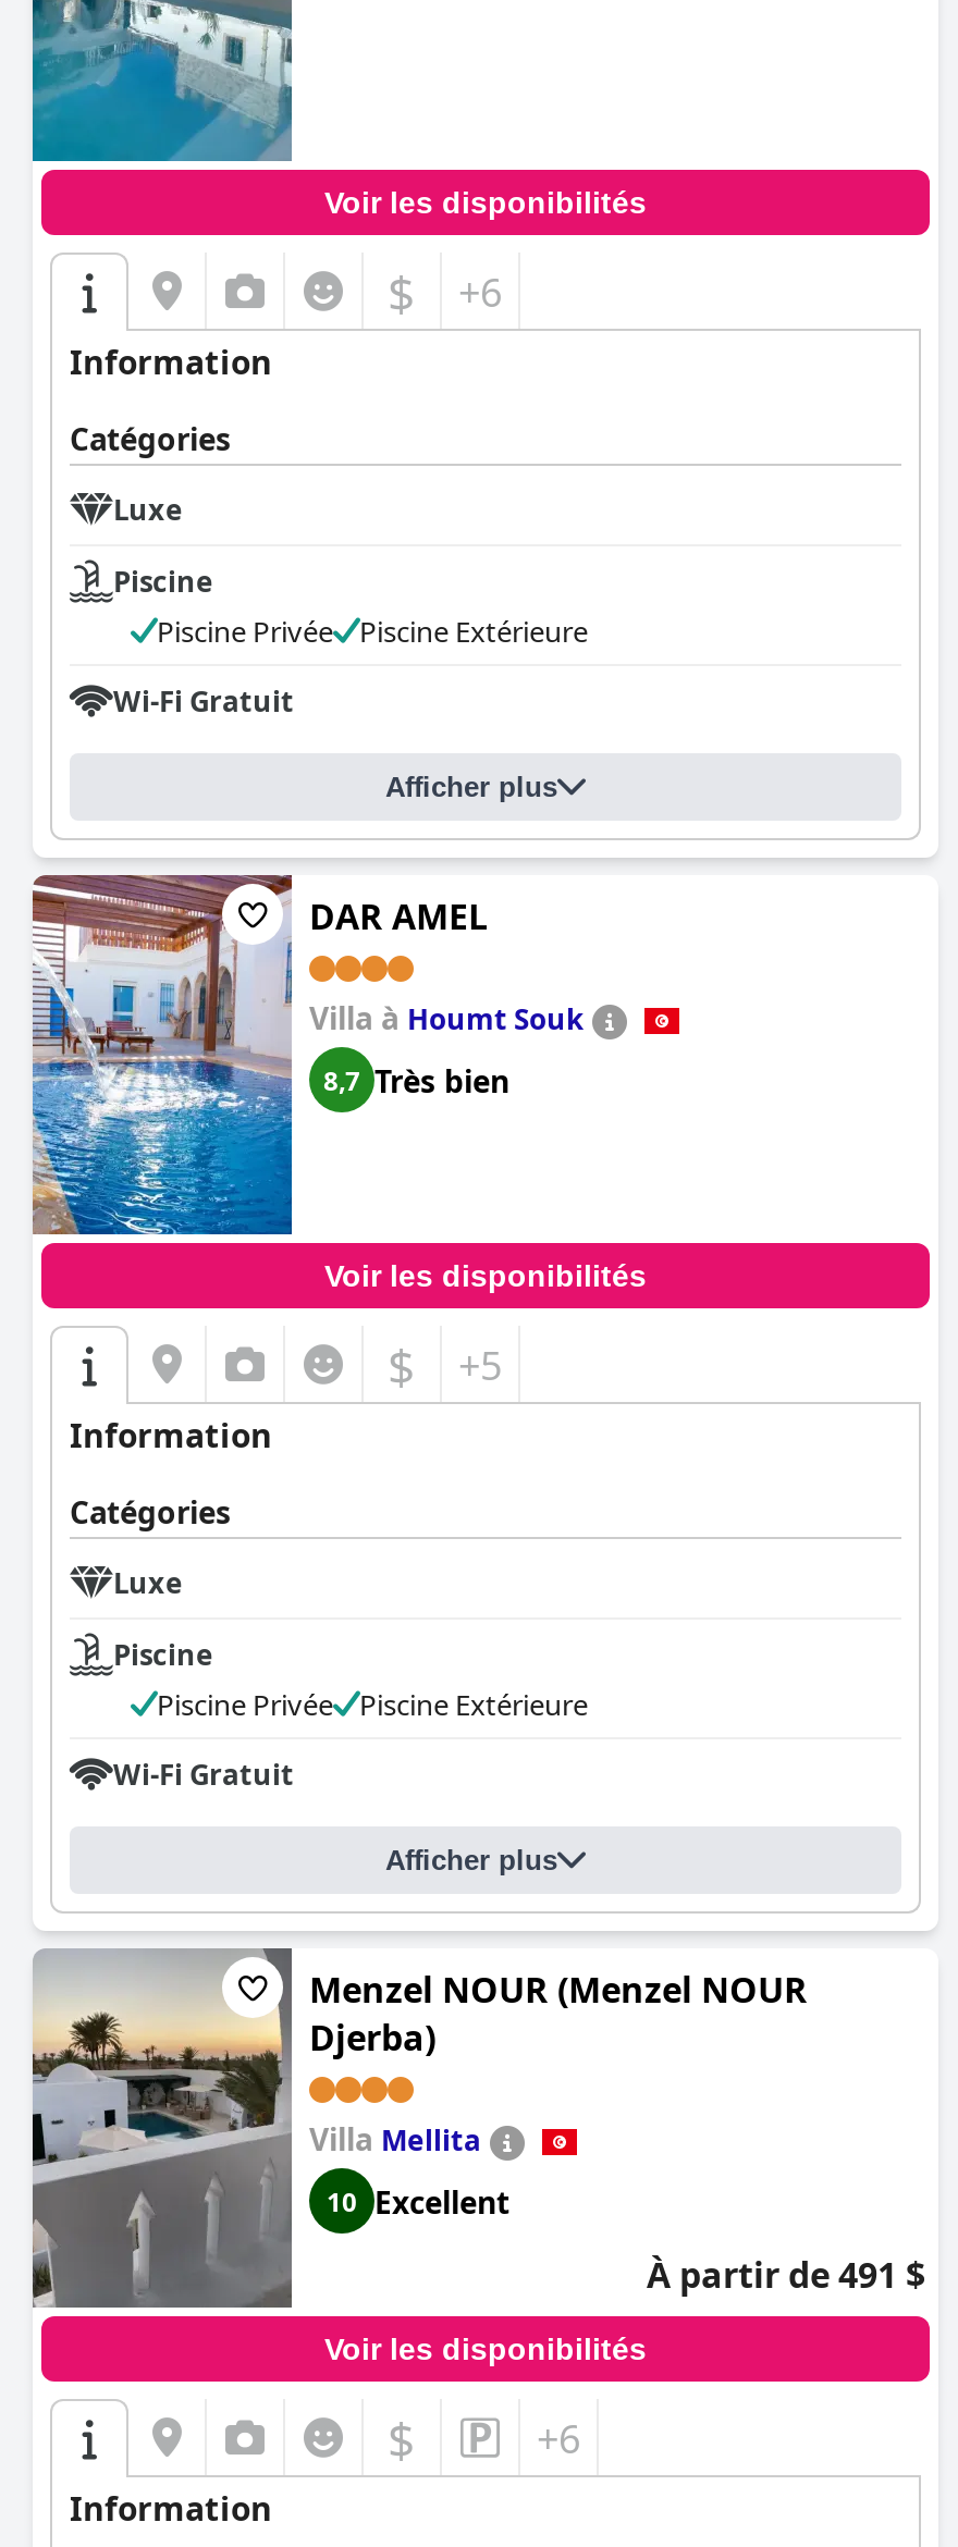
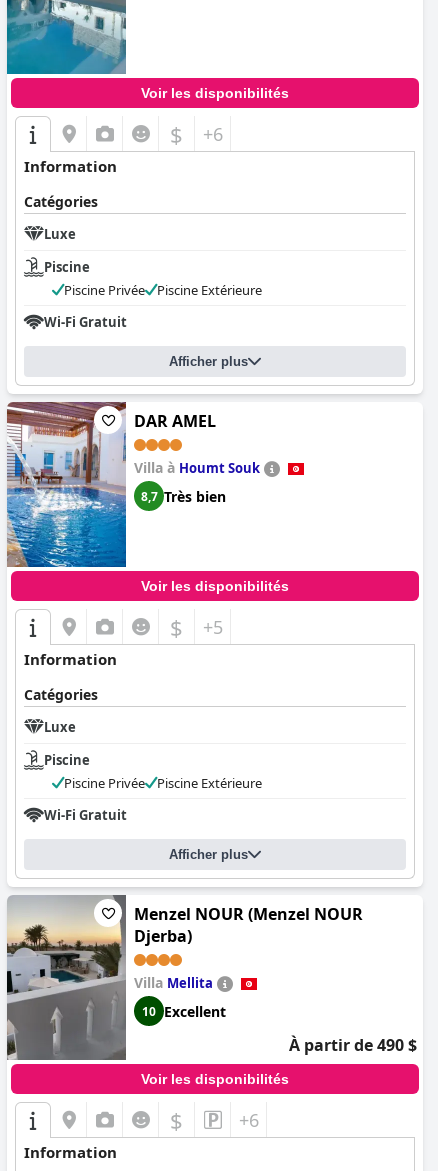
[647,2251,925,2299] À partir de 491 $ -> [289,1034,417,1056] À partir de 490 $

